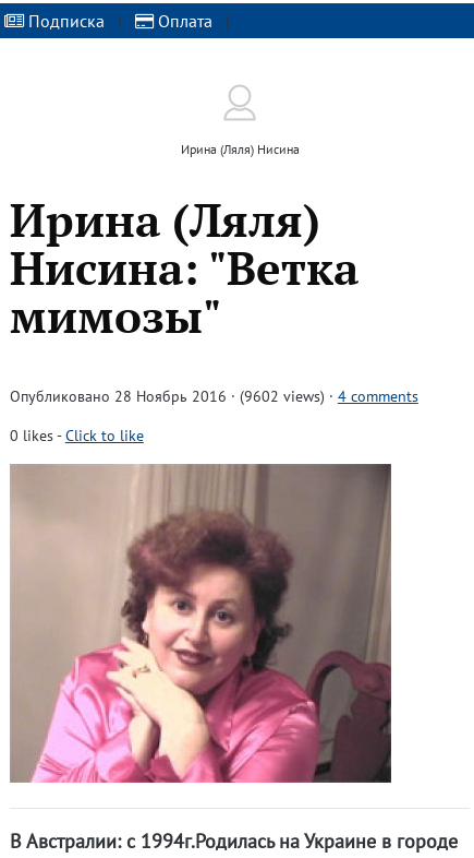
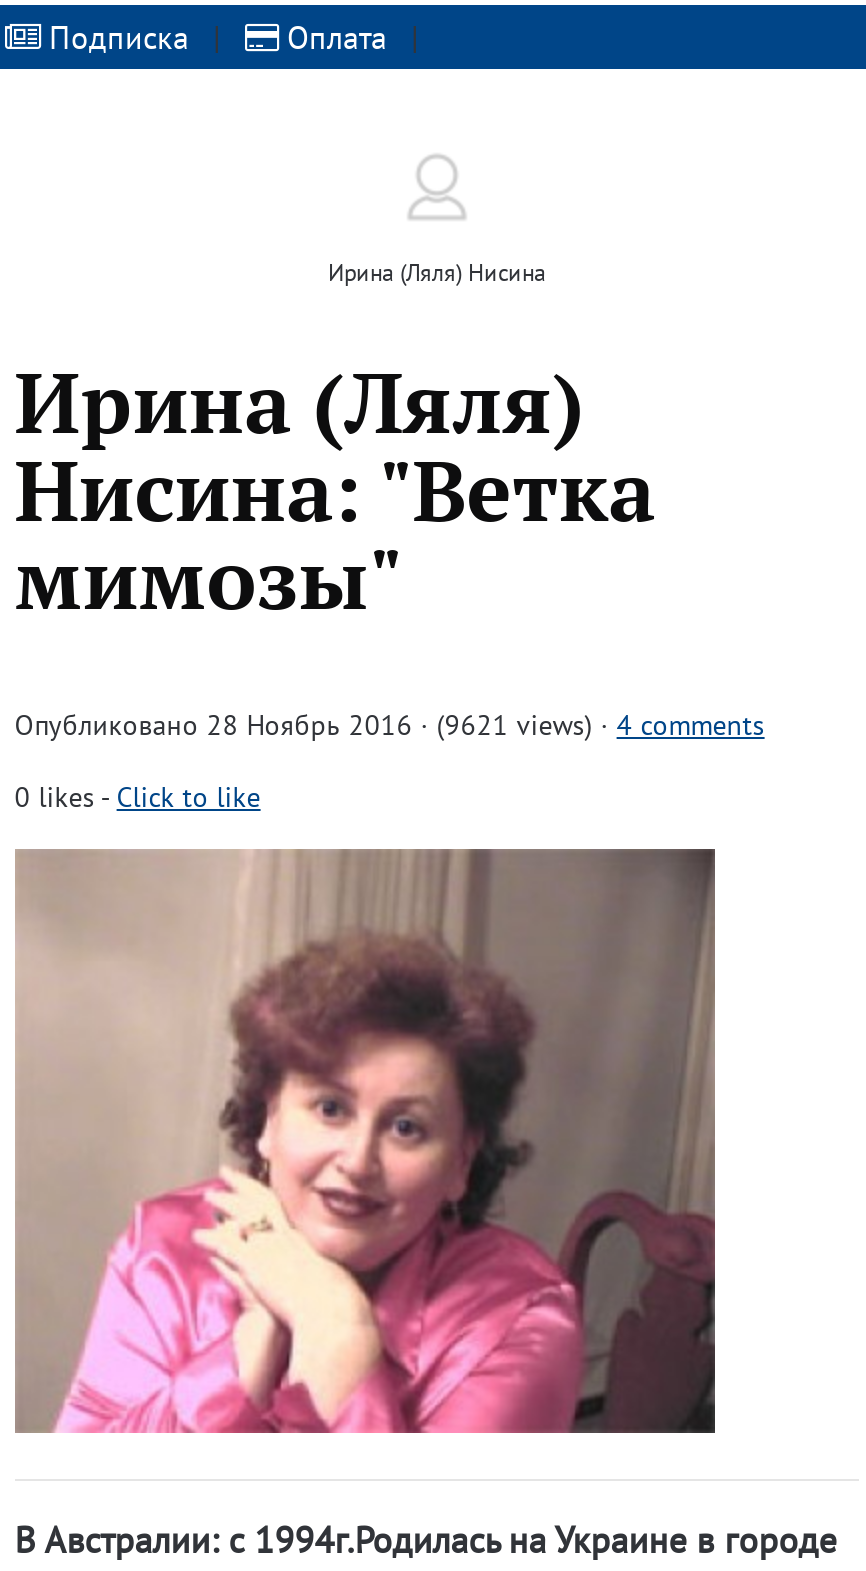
[10,386,418,406] Опубликовано 28 Ноябрь 2016 · (9602 views) · 4 comments -> [15,707,765,743] Опубликовано 28 Ноябрь 2016 · (9621 views) · 4 comments

